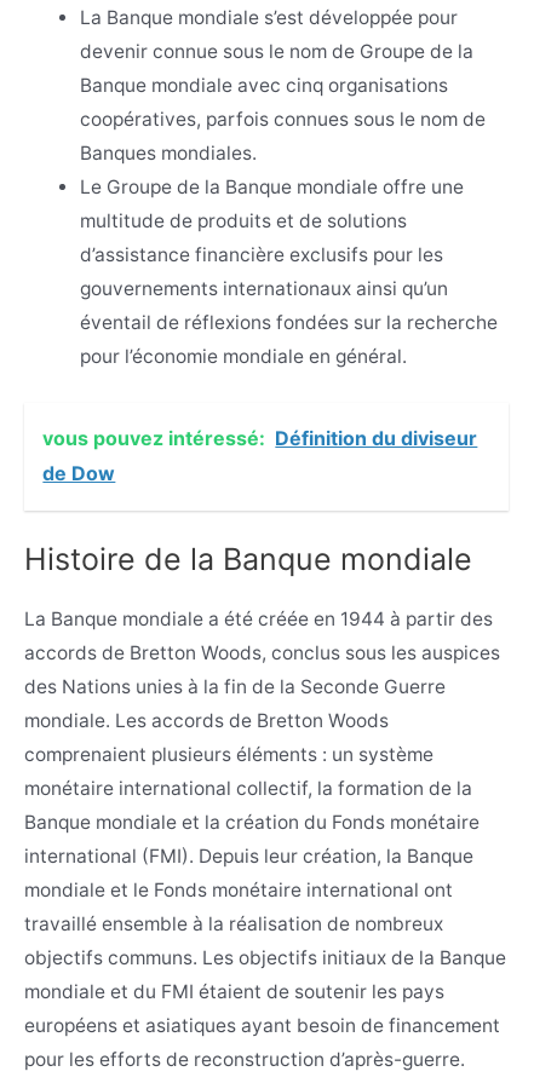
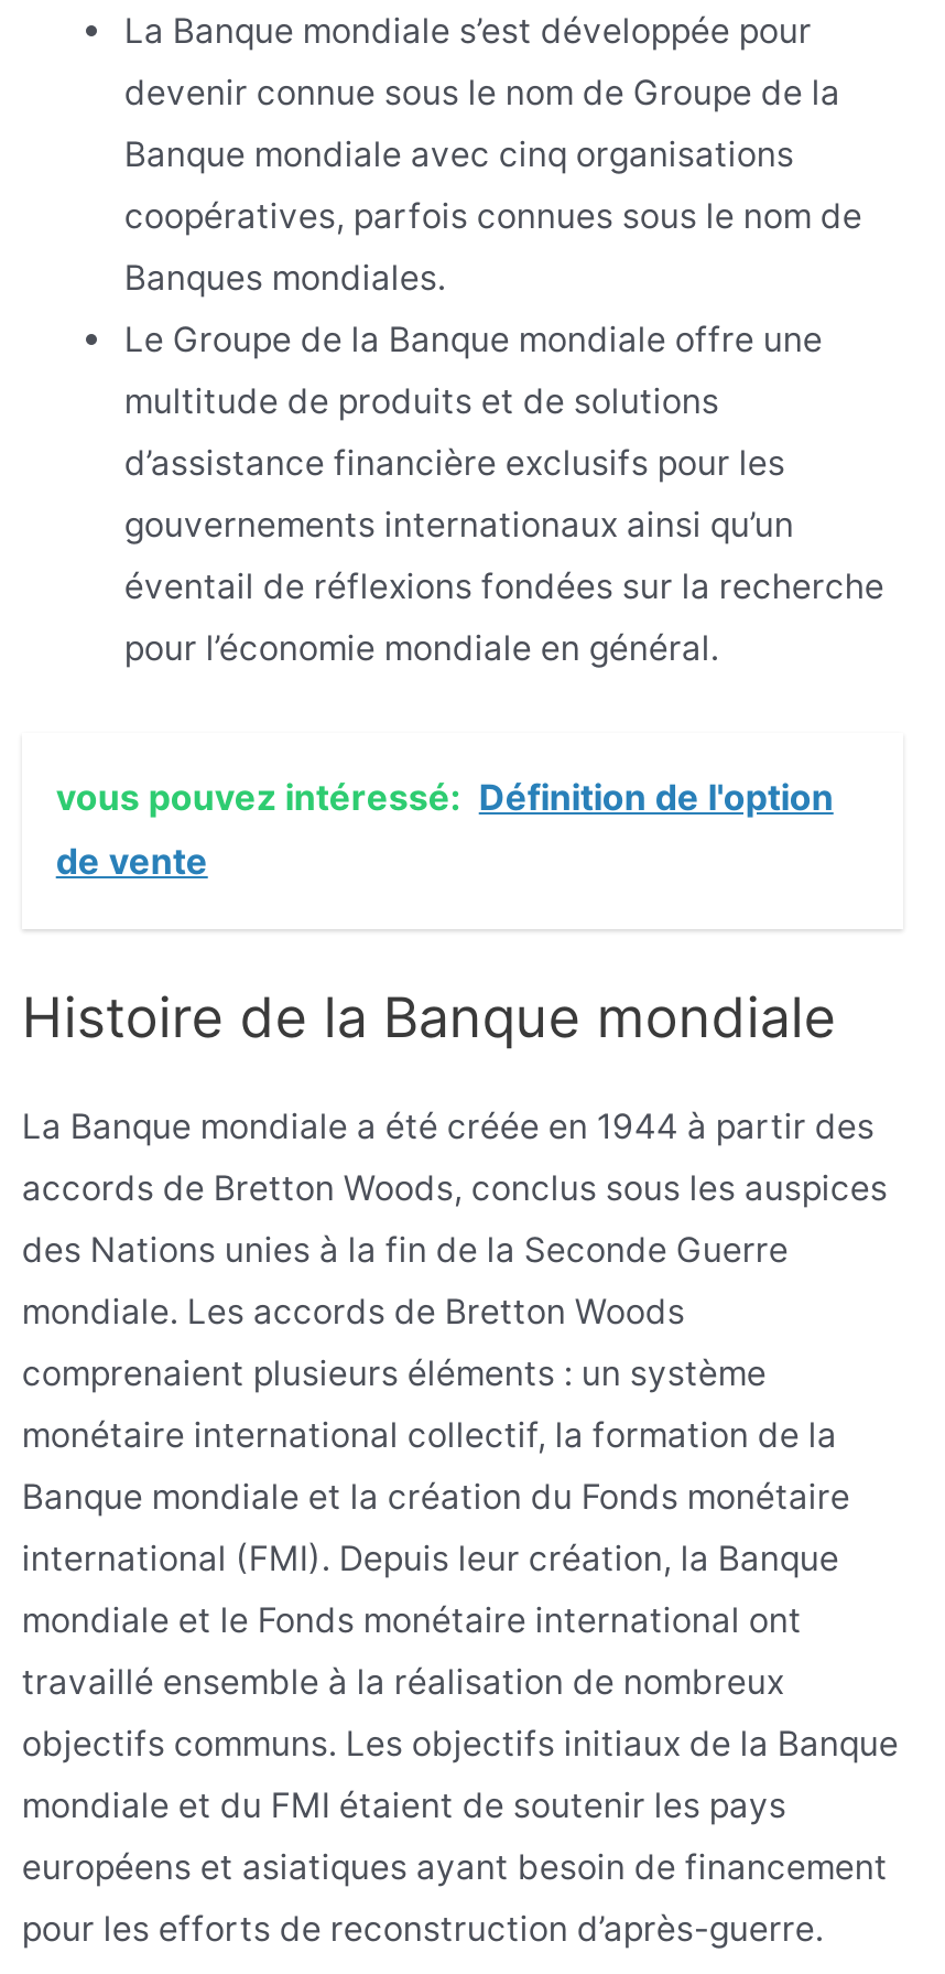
[43,426,478,450] vous pouvez intéressé: Définition du diviseur -> [56,775,834,819] vous pouvez intéressé: Définition de l'option
[43,461,116,485] de Dow -> [56,839,208,883] de vente

